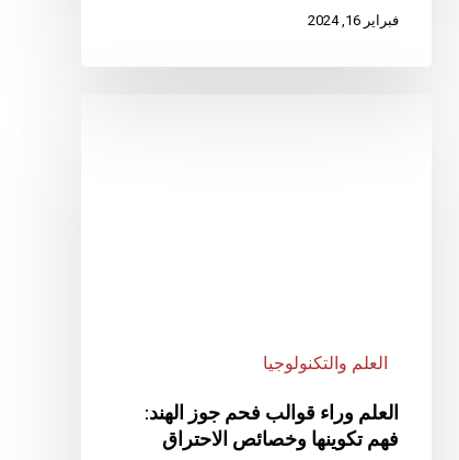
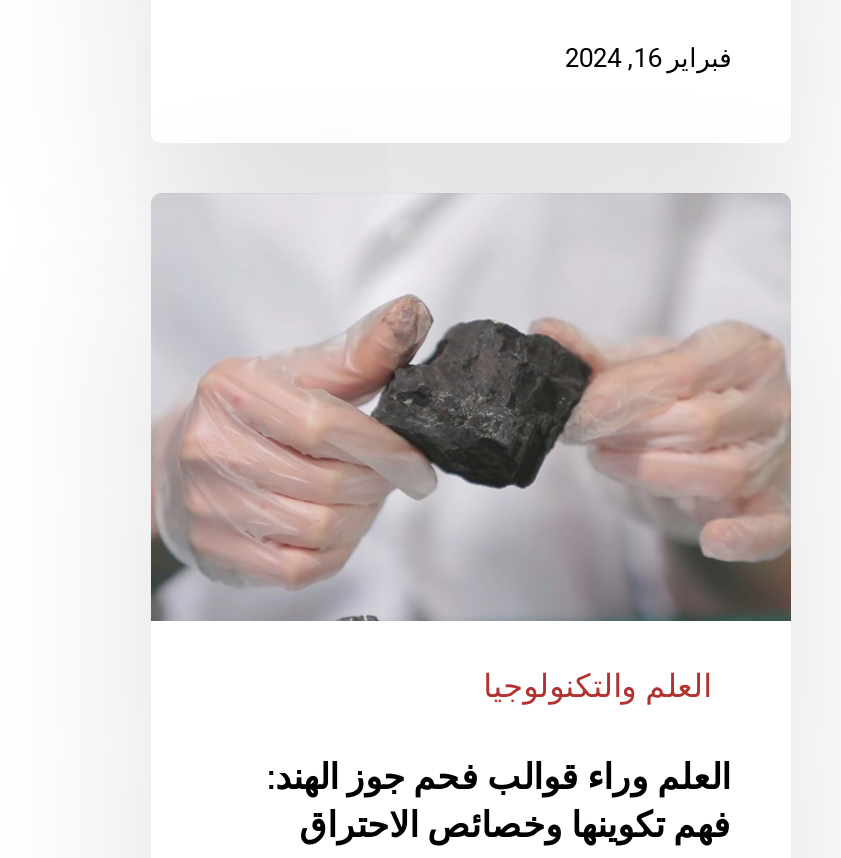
none -> [149,192,793,624] [image]

